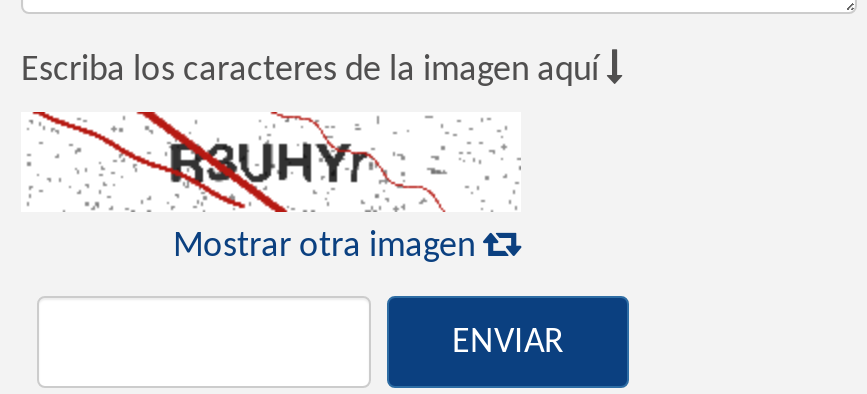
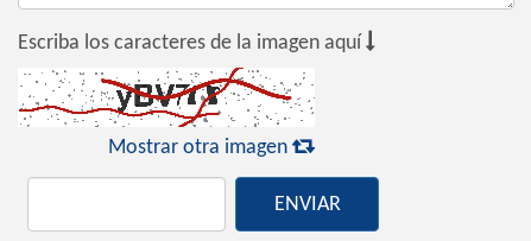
[25,110,507,214] [image] -> [18,66,310,128] [image]

